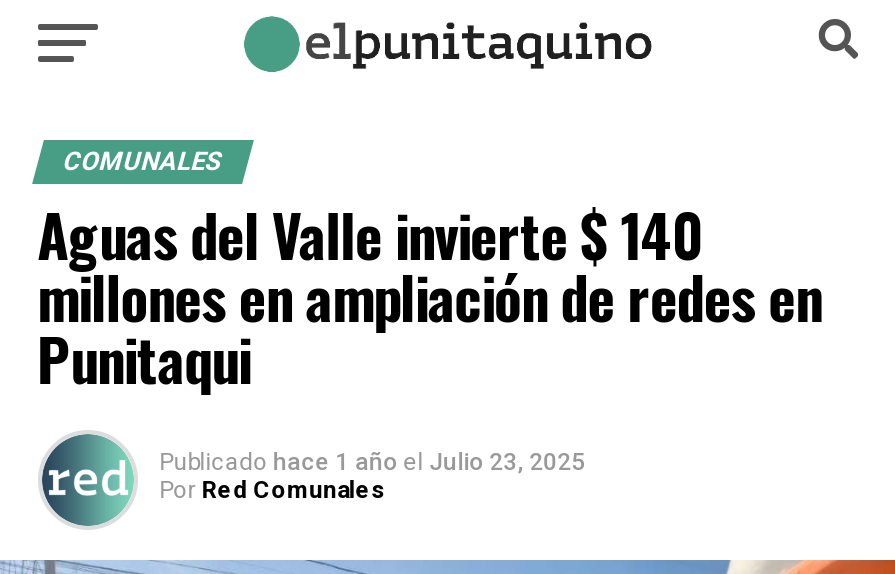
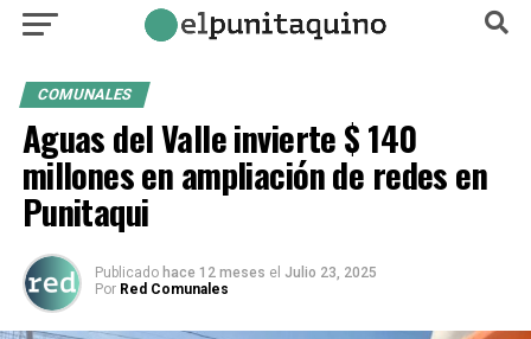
[159,448,585,476] Publicado hace 1 año el Julio 23, 2025 -> [94,264,377,281] Publicado hace 12 meses el Julio 23, 2025

